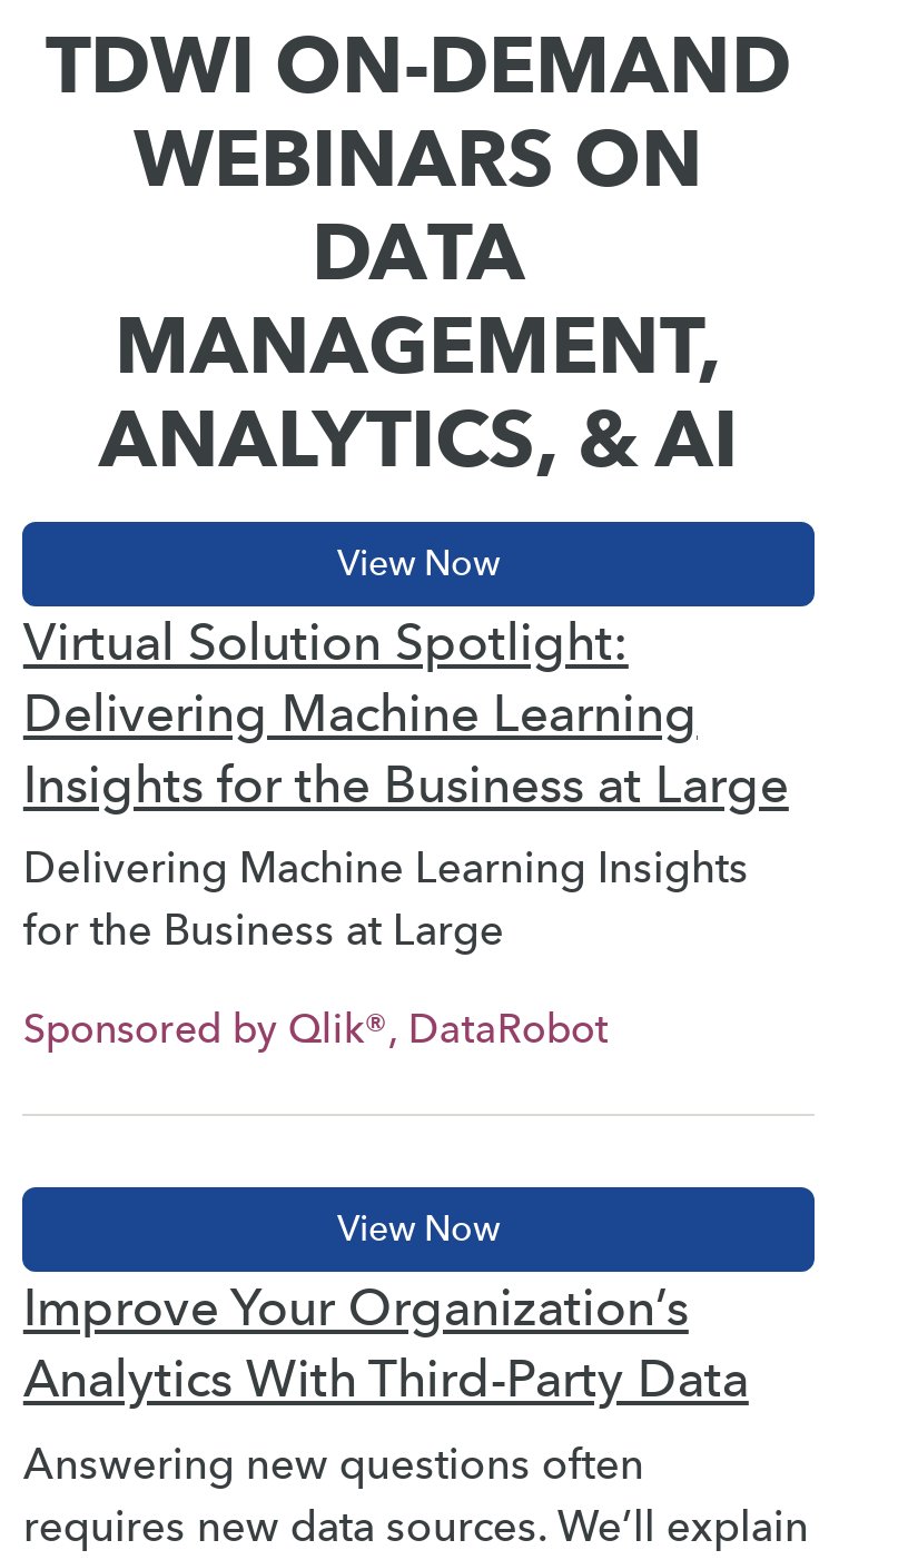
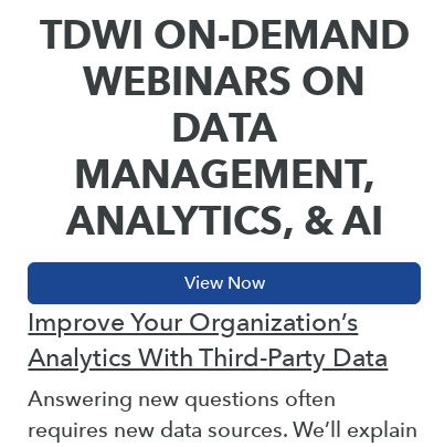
[23,610,789,1054] Virtual Solution Spotlight: | Delivering Machine Learning | Insights for the Business at Large | Delivering Machine Learning Insights | for the Business at Large | Sponsored by Qlik®, DataRobot -> none

